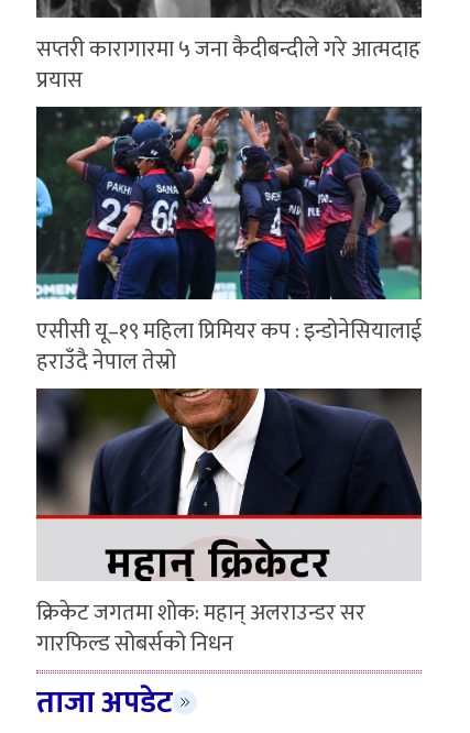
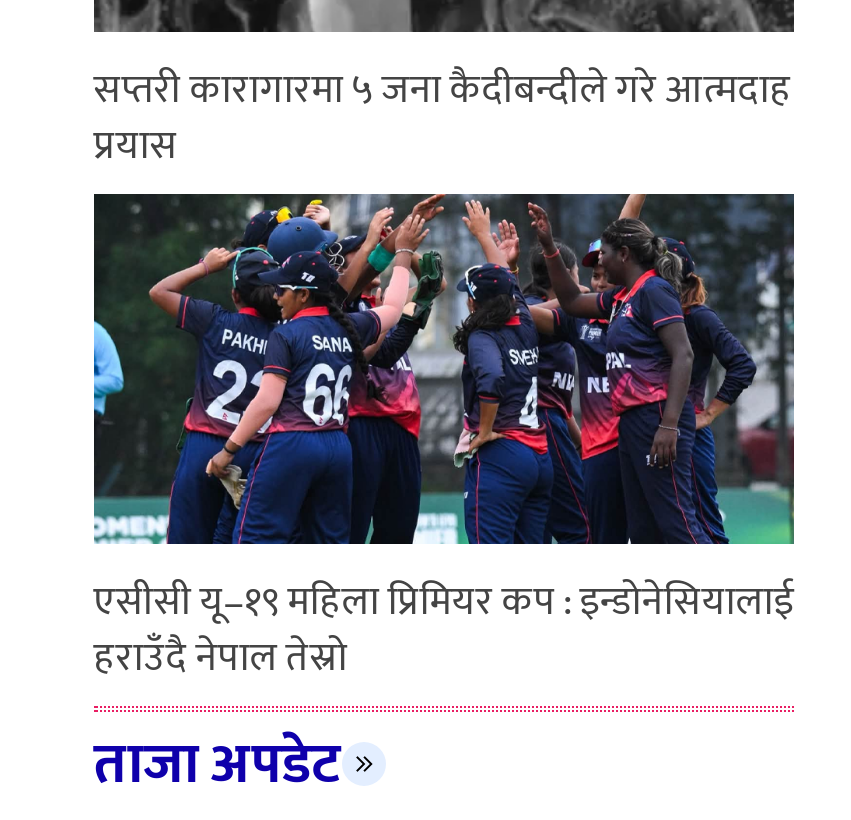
[35,387,423,662] [image] | क्रिकेट जगतमा शोक: महान् अलराउन्डर सर | गारफिल्ड सोबर्सको निधन -> none

